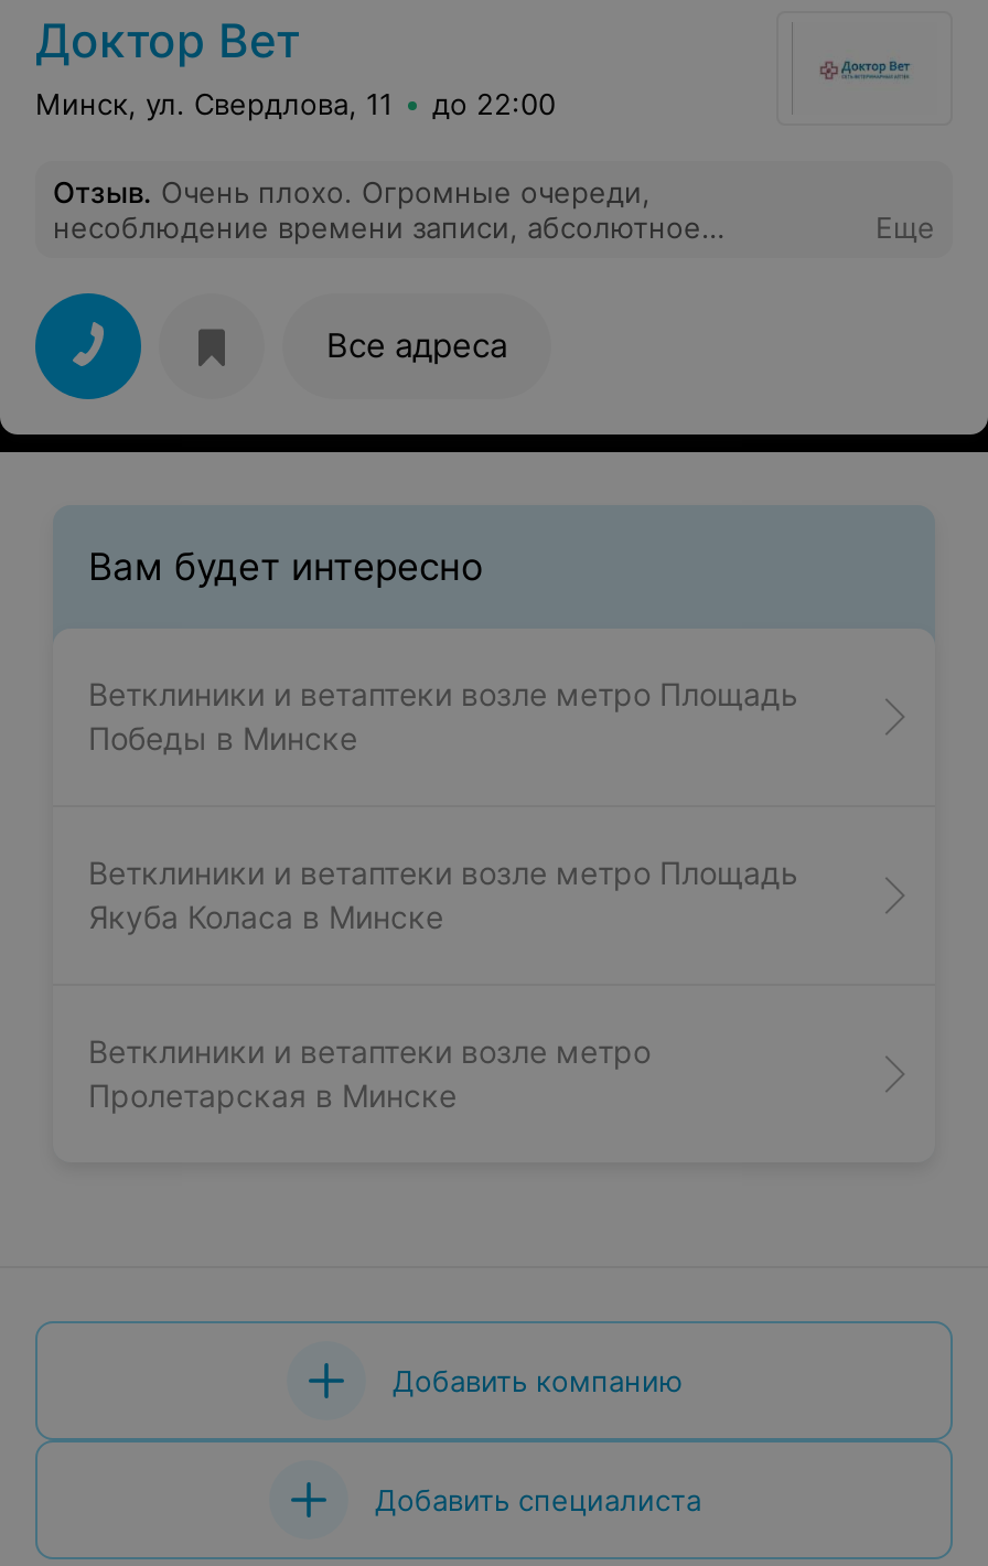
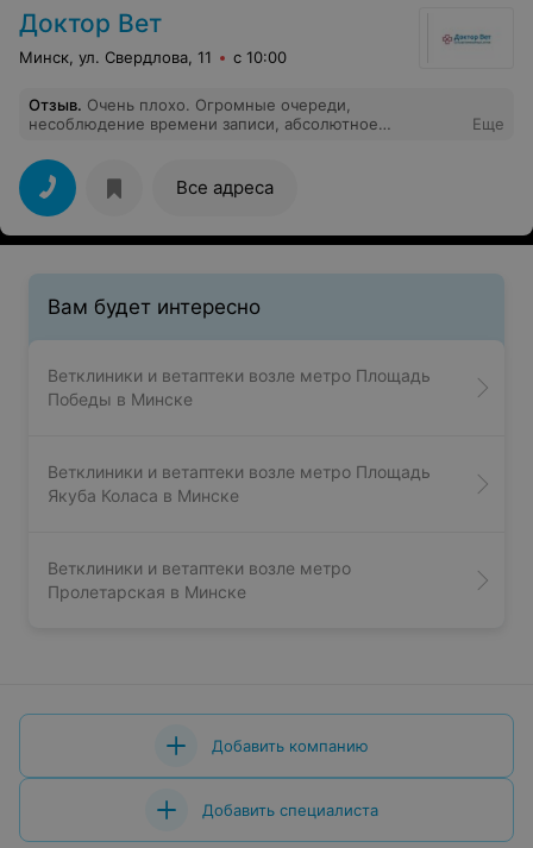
[35,86,556,121] Минск, ул. Свердлова, 11 до 22:00 -> [19,48,287,67] Минск, ул. Свердлова, 11 с 10:00

